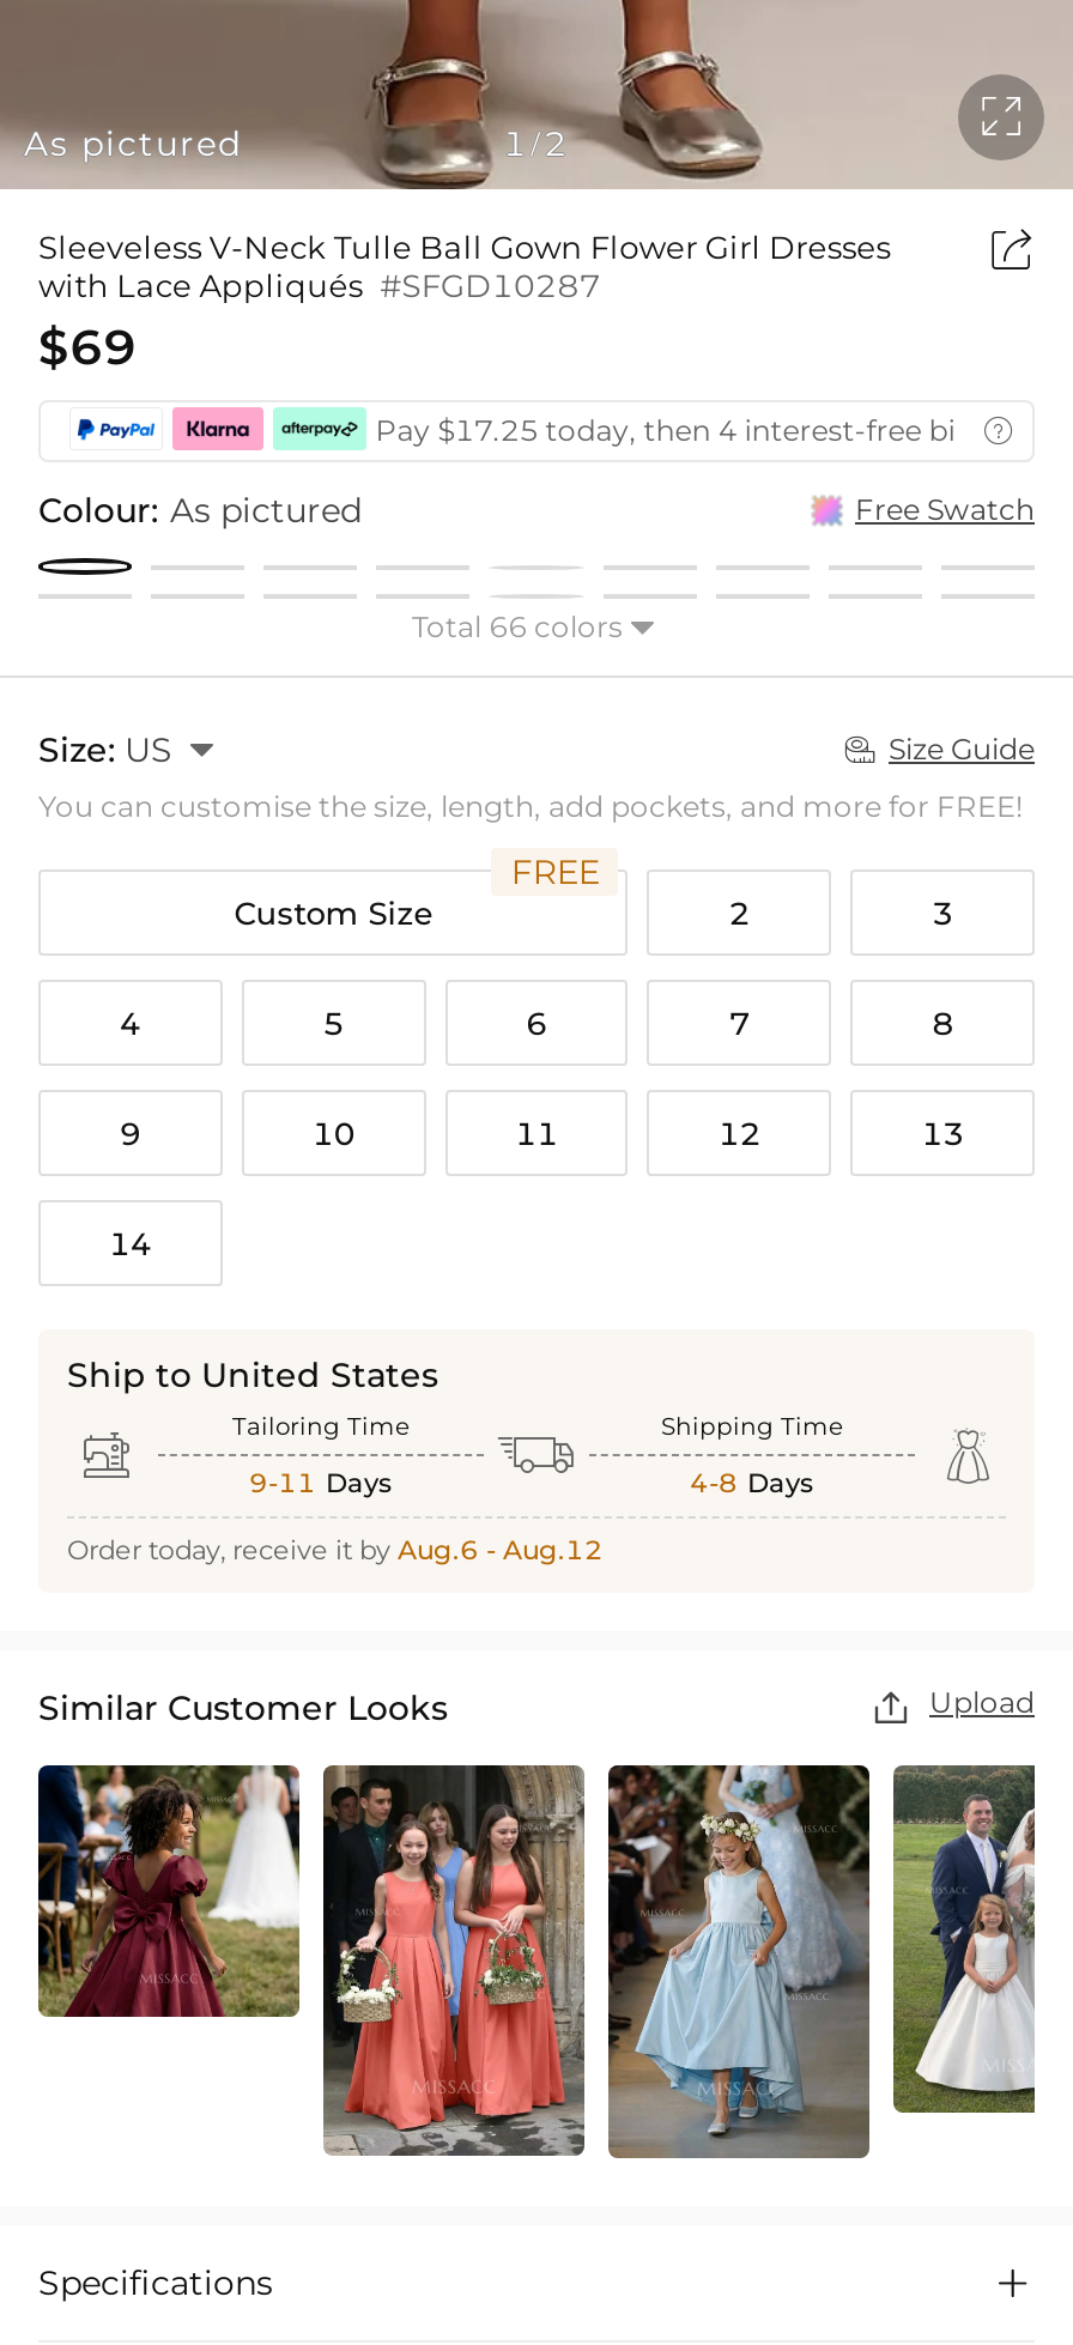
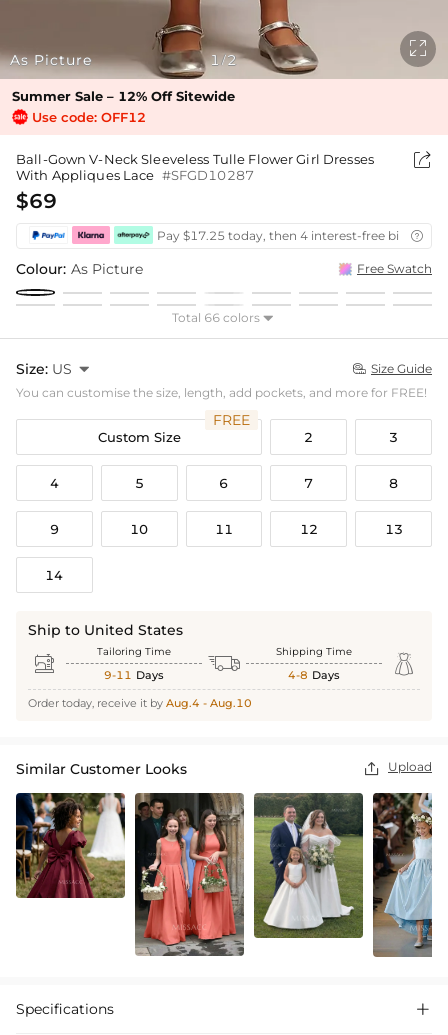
[24,123,242,166] As pictured -> [10,51,92,69] As Picture
[38,228,891,305] Sleeveless V-Neck Tulle Ball Gown Flower Girl Dresses | with Lace Appliqués #SFGD10287 -> [12,88,374,183] Summer Sale – 12% Off Sitewide | Use code: OFF12 | Ball-Gown V-Neck Sleeveless Tulle Flower Girl Dresses | With Appliques Lace #SFGD10287
[38,489,362,532] Colour: As pictured -> [16,260,143,278] Colour: As Picture
[67,1534,604,1567] Order today, receive it by Aug.6 - Aug.12 -> [28,696,252,710] Order today, receive it by Aug.4 - Aug.10
[606,1765,872,2161] [image] -> [253,792,363,957] [image]
[891,1763,1037,2158] [image] -> [372,792,433,958] [image]

